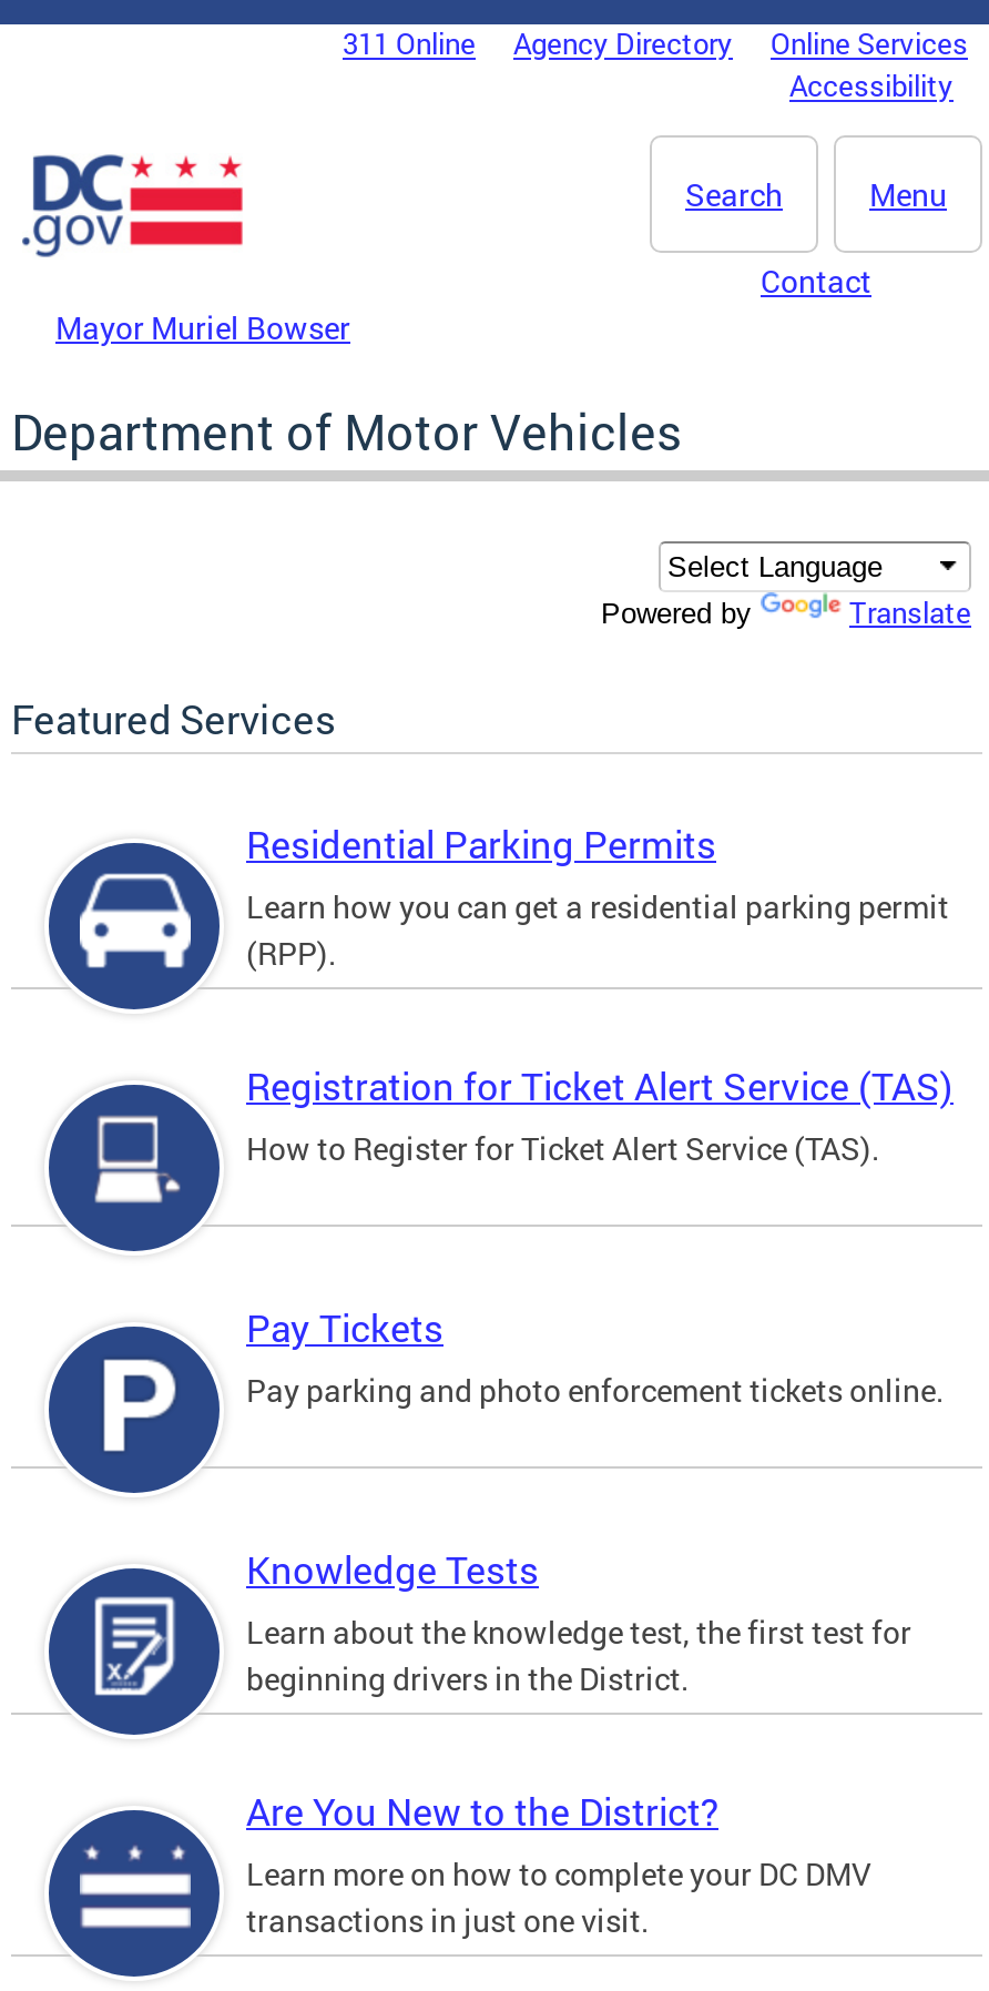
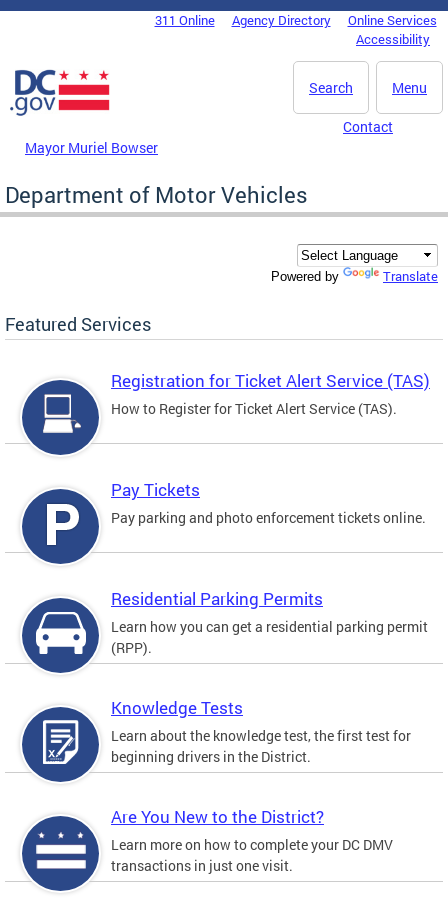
moved [78,819,949,974] -> [35,587,428,657]: [image] | Residential Parking Permits | Learn how you can get a residential parking permit | (RPP).
moved [246,1061,954,1411] -> [111,369,430,527]: Registration for Ticket Alert Service (TAS) | How to Register for Ticket Alert Service (TAS). | Pay Tickets | Pay parking and photo enforcement tickets online.

